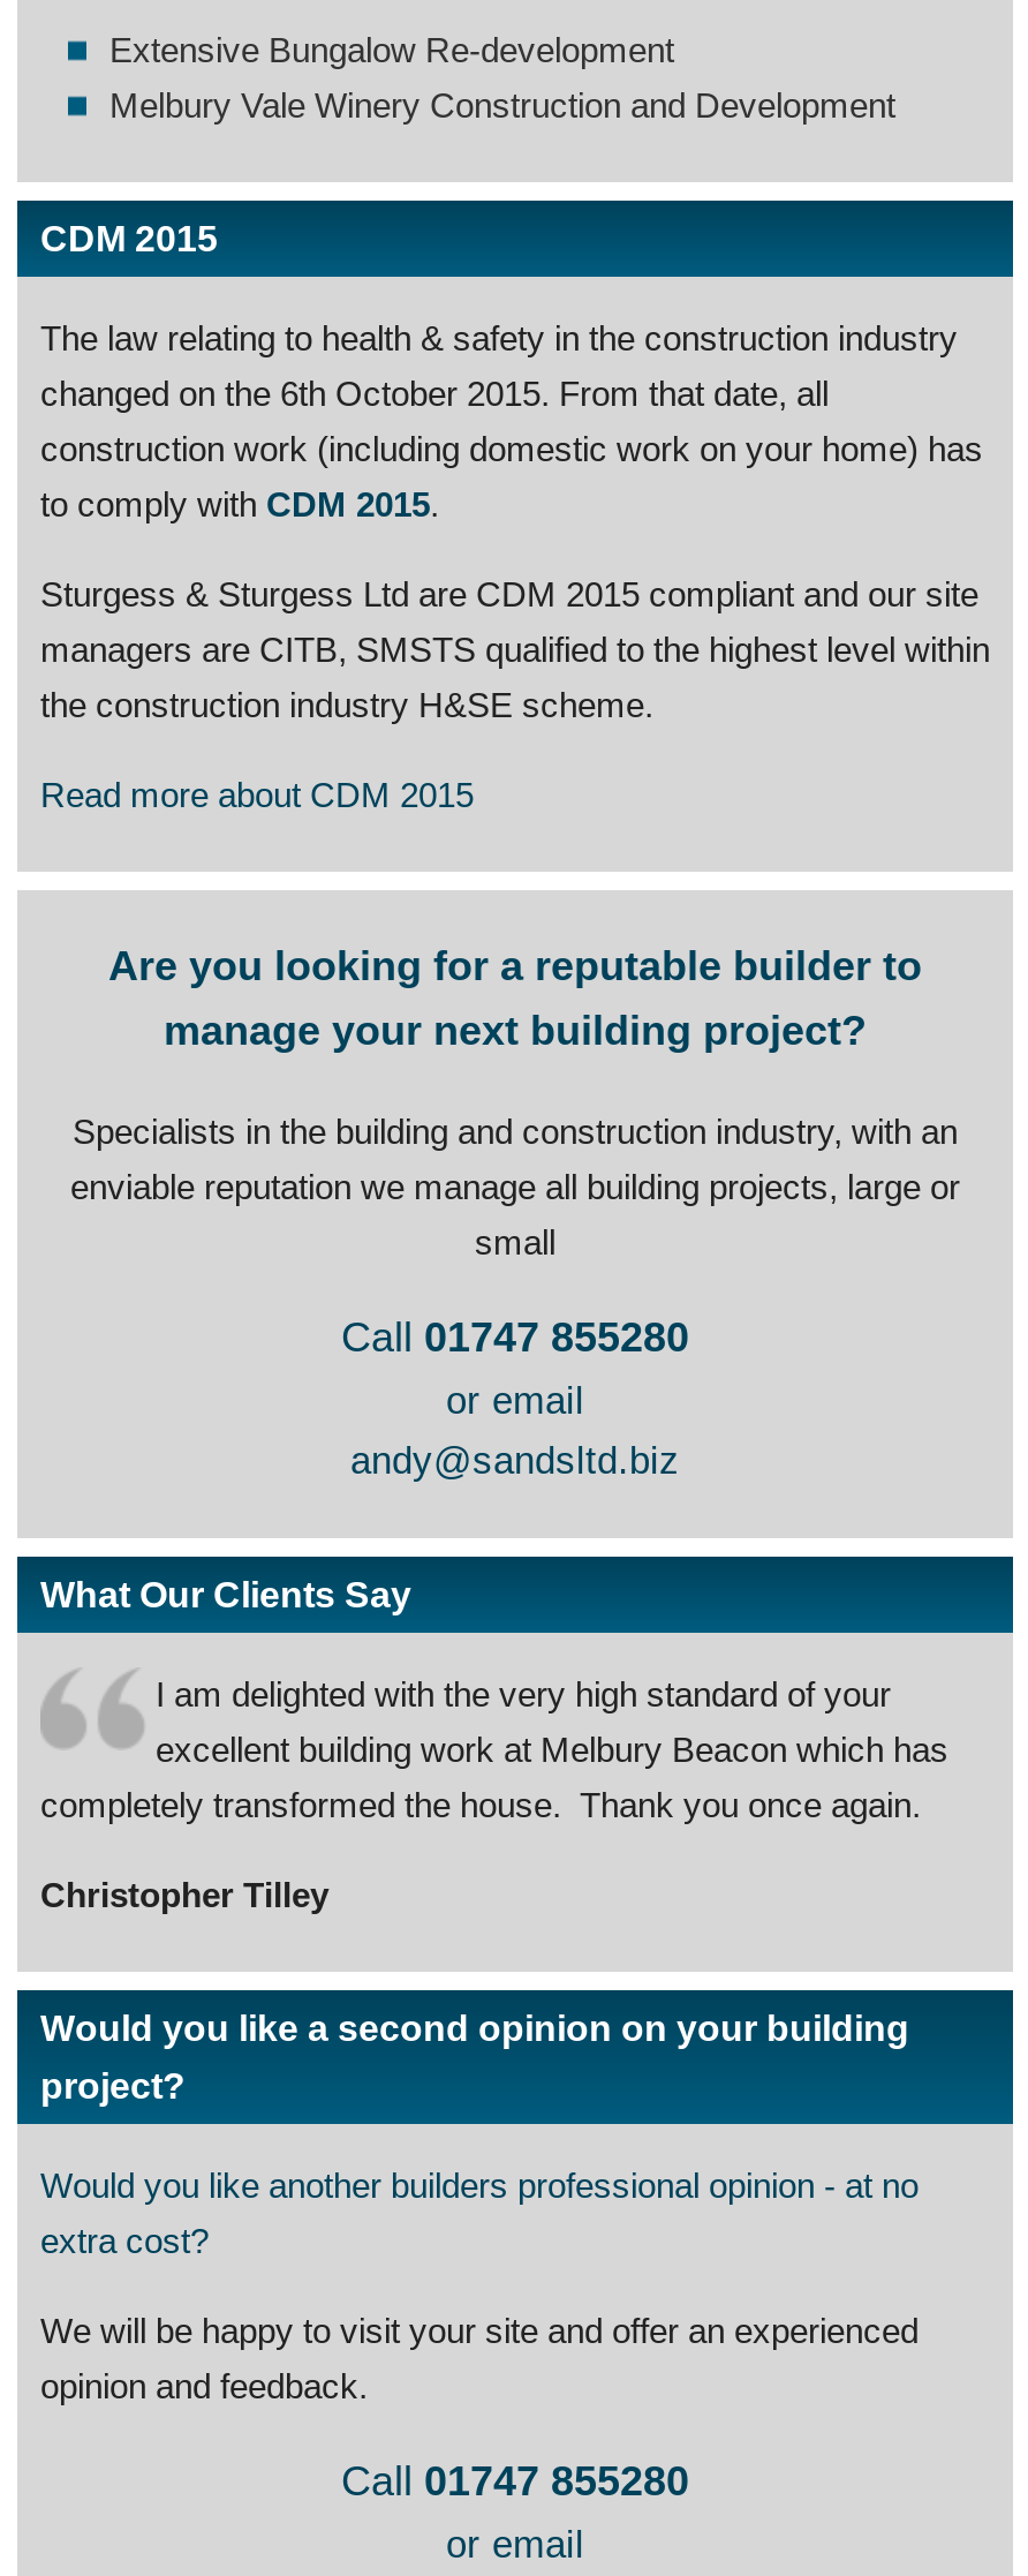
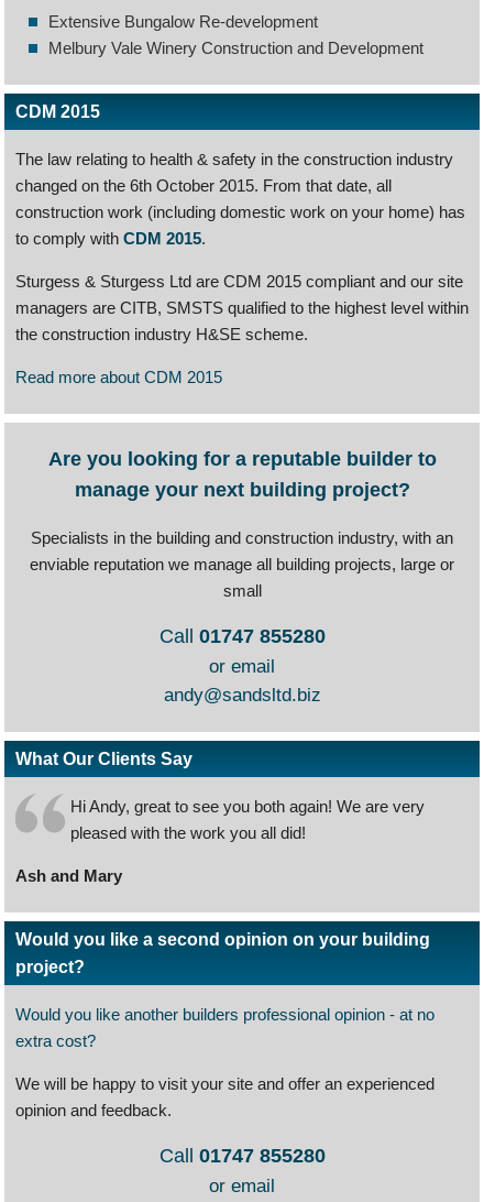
[40,1675,948,1825] I am delighted with the very high standard of your | excellent building work at Melbury Beacon which has | completely transformed the house. Thank you once again. -> [70,797,425,842] Hi Andy, great to see you both again! We are very | pleased with the work you all did!
[40,1876,328,1915] Christopher Tilley -> [15,867,122,885] Ash and Mary

